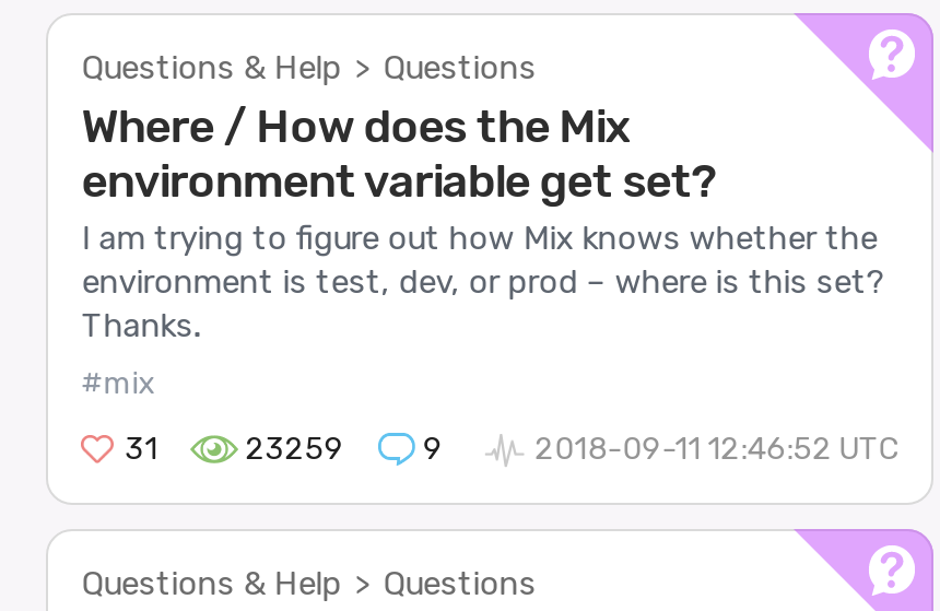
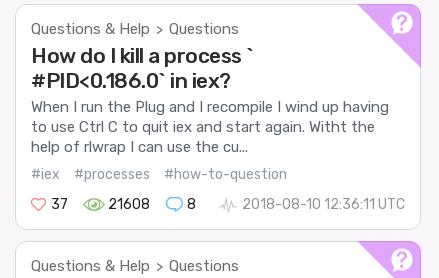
[81,97,886,345] Where / How does the Mix | environment variable get set? | I am trying to figure out how Mix knows whether the | environment is test, dev, or prod – where is this set? | Thanks. -> [31,43,389,156] How do I kill a process ` | #PID<0.186.0` in iex? | When I run the Plug and I recompile I wind up having | to use Ctrl C to quit iex and start again. Witht the | help of rlwrap I can use the cu...
[81,366,156,403] #mix -> [31,166,287,183] #iex | #processes | #how-to-question
[125,431,898,468] 31 | 23259 | 9 | 2018-09-11 12:46:52 UTC -> [51,196,405,213] 37 | 21608 | 8 | 2018-08-10 12:36:11 UTC

